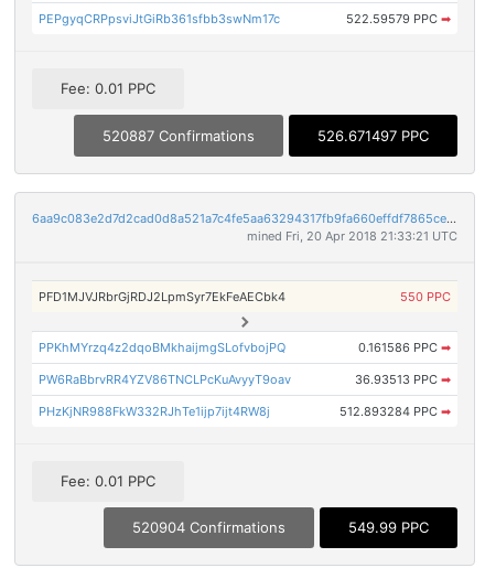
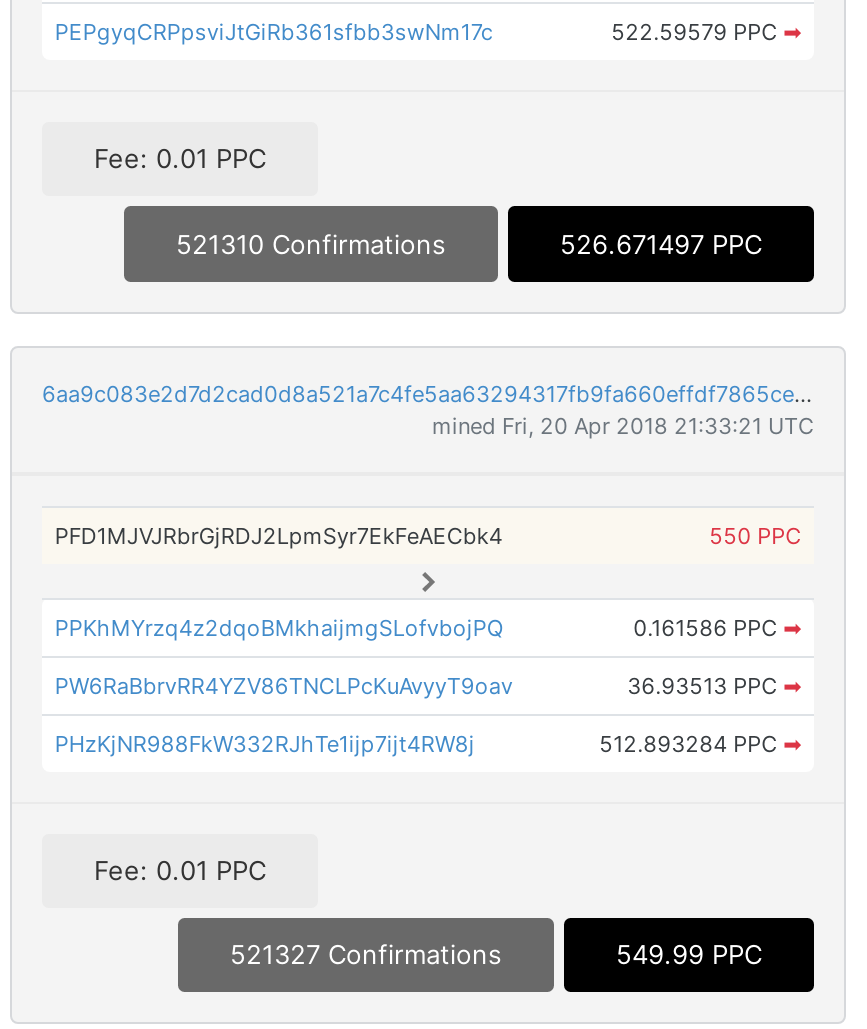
[103,126,255,144] 520887 Confirmations -> [176,227,446,259] 521310 Confirmations
[132,518,285,536] 520904 Confirmations -> [230,938,502,970] 521327 Confirmations

